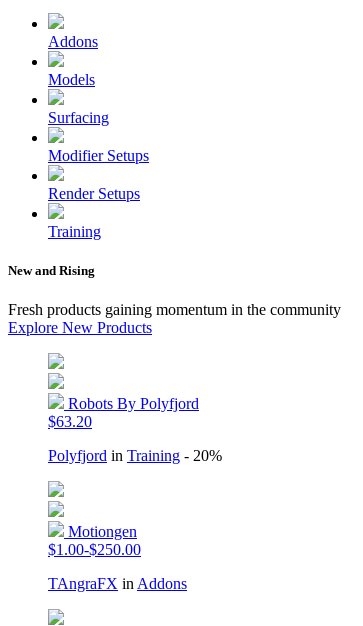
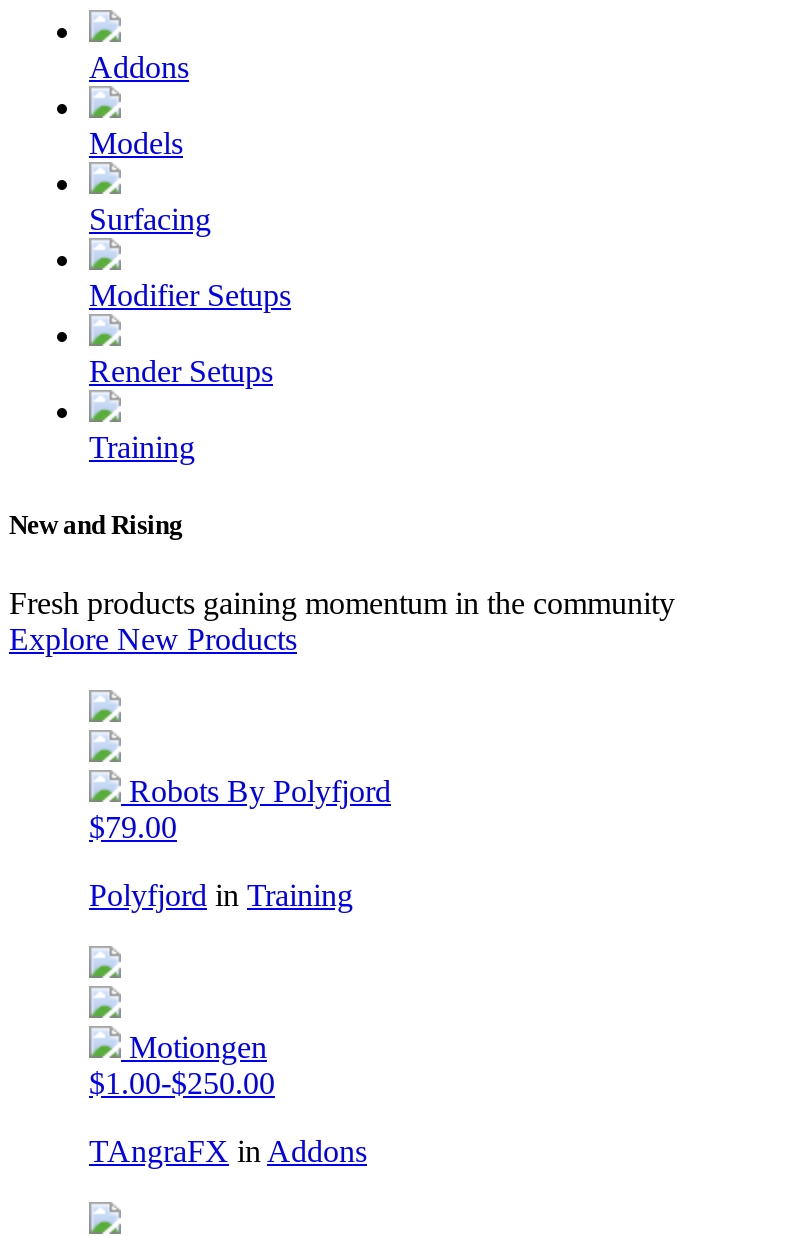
[48,413,92,430] $63.20 -> [89,810,177,844] $79.00
[48,447,222,464] Polyfjord in Training - 20% -> [89,878,353,912] Polyfjord in Training

